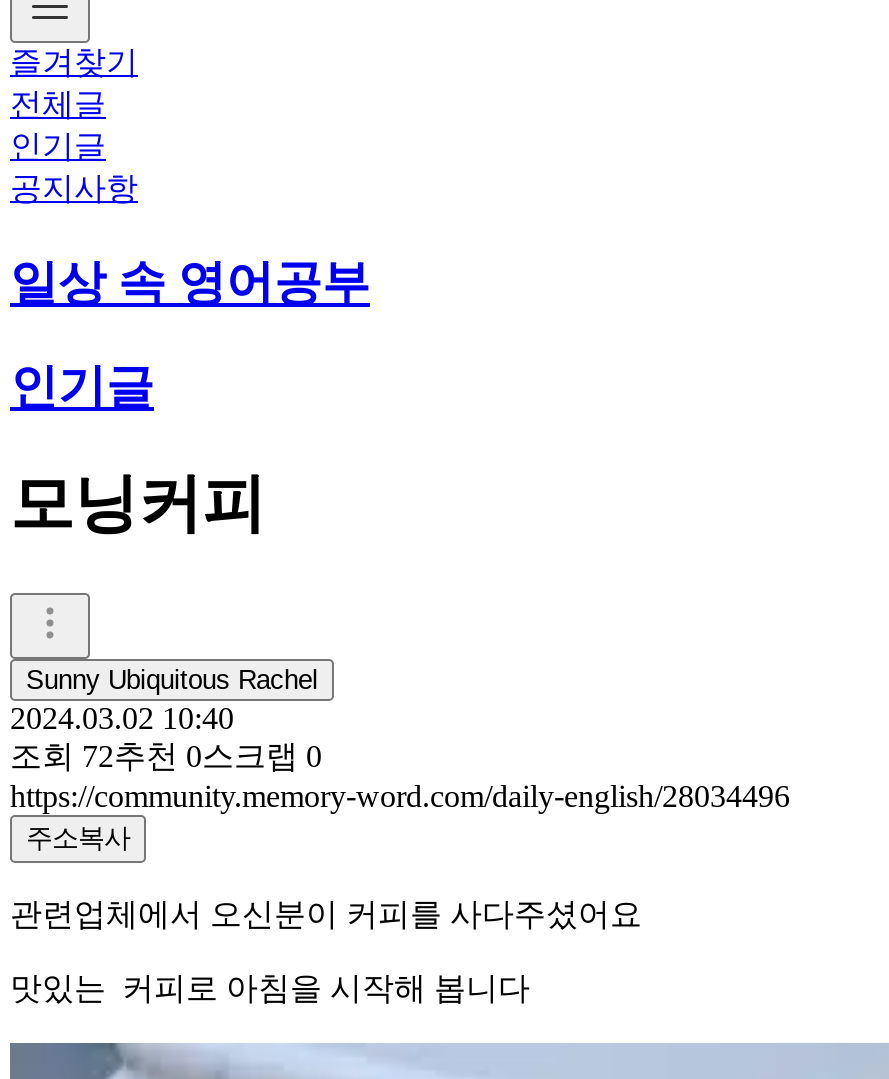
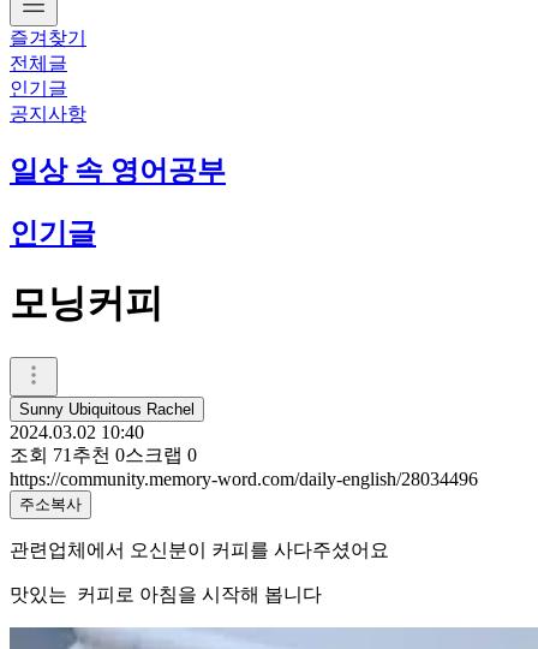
[10,738,322,772] 조회 72추천 0스크랩 0 -> [10,444,197,465] 조회 71추천 0스크랩 0

